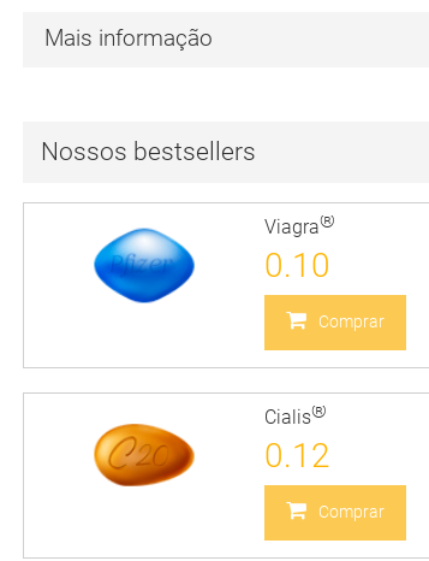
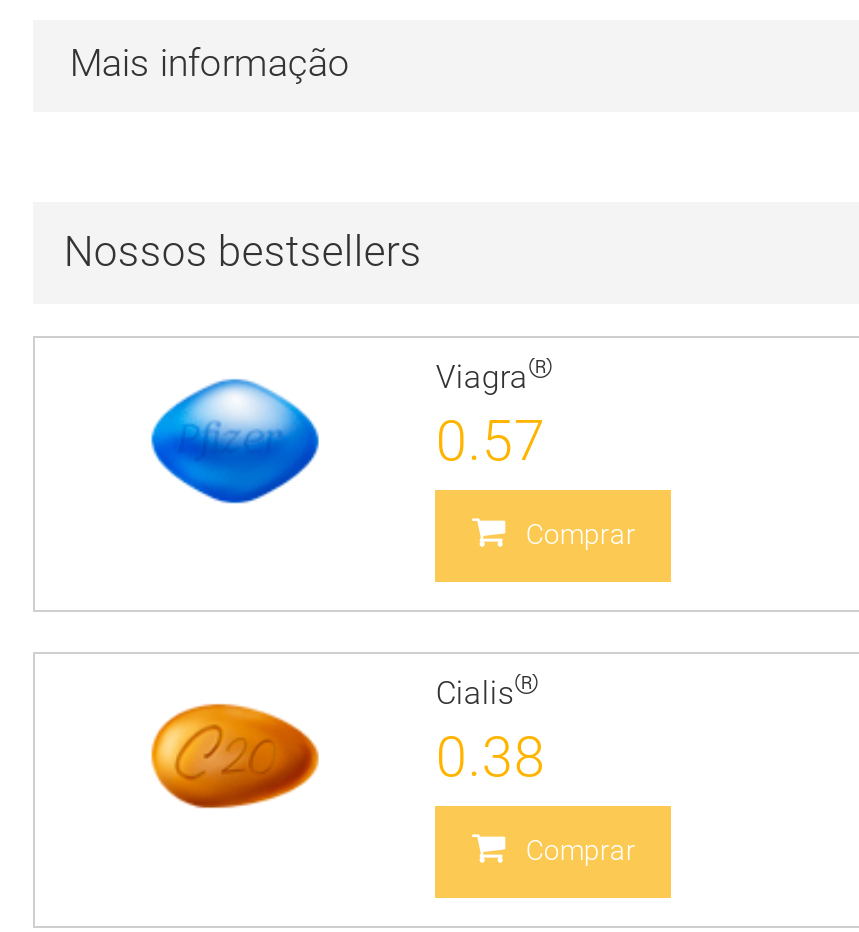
[265,246,331,285] 0.10 -> [436,408,546,474] 0.57
[265,436,331,476] 0.12 -> [436,724,546,790] 0.38

